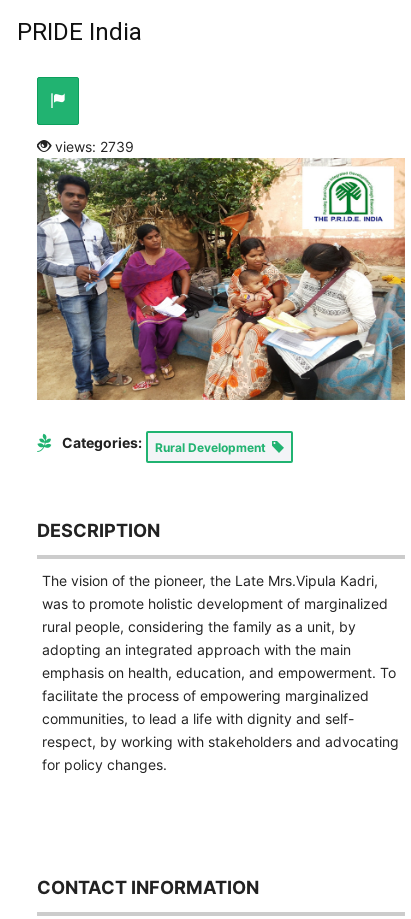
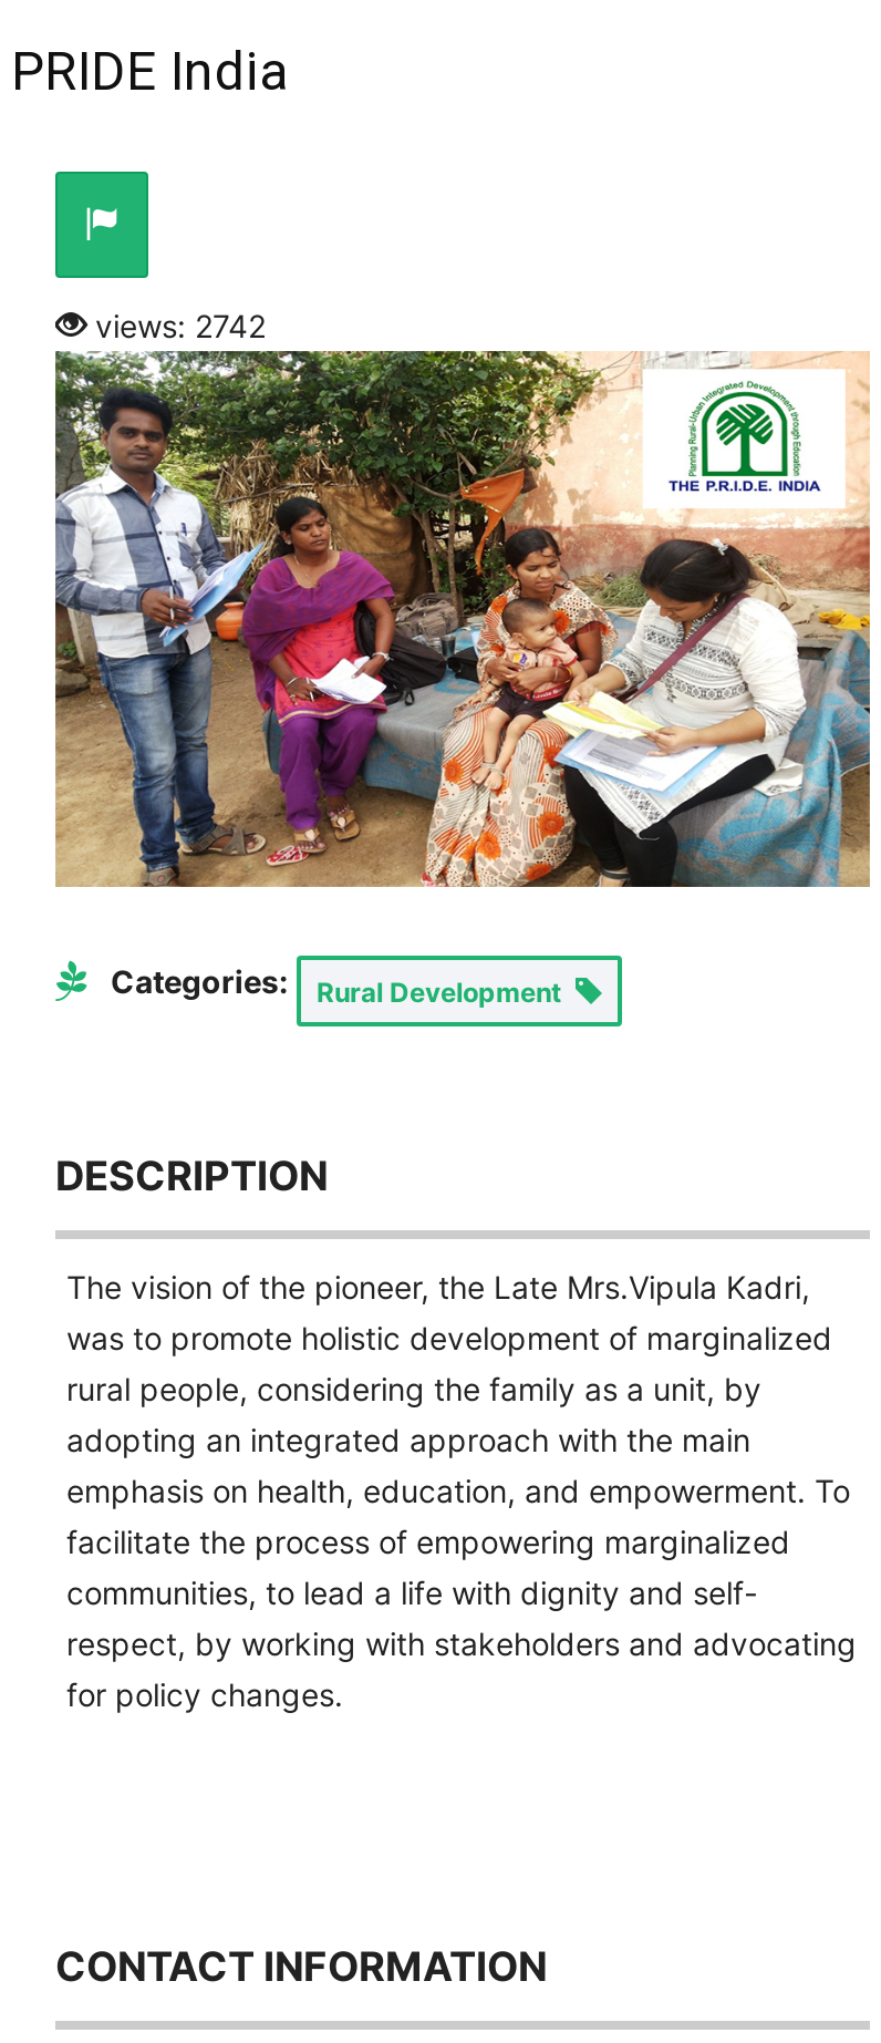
[51,138,134,155] views: 2739 -> [86,307,266,344] views: 2742

